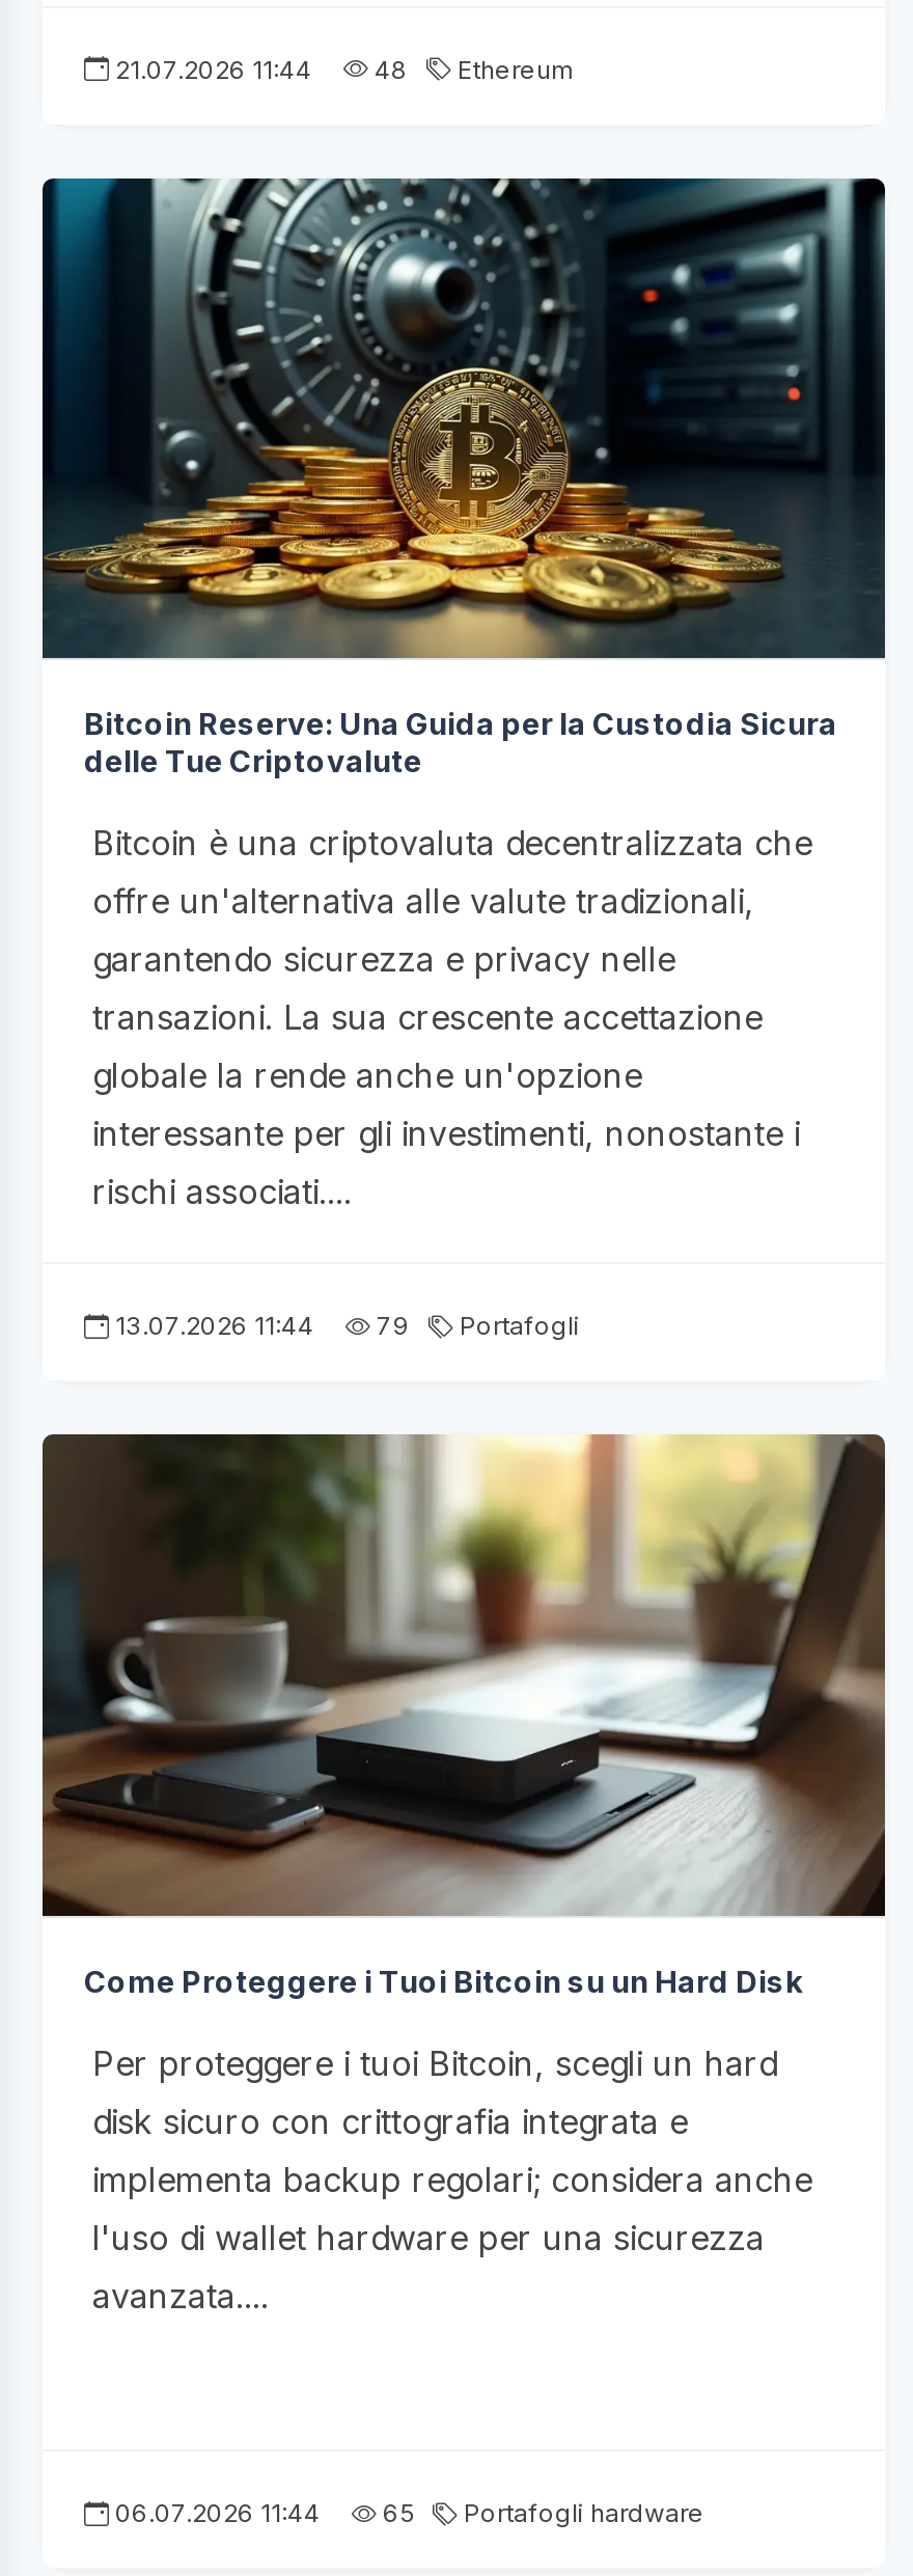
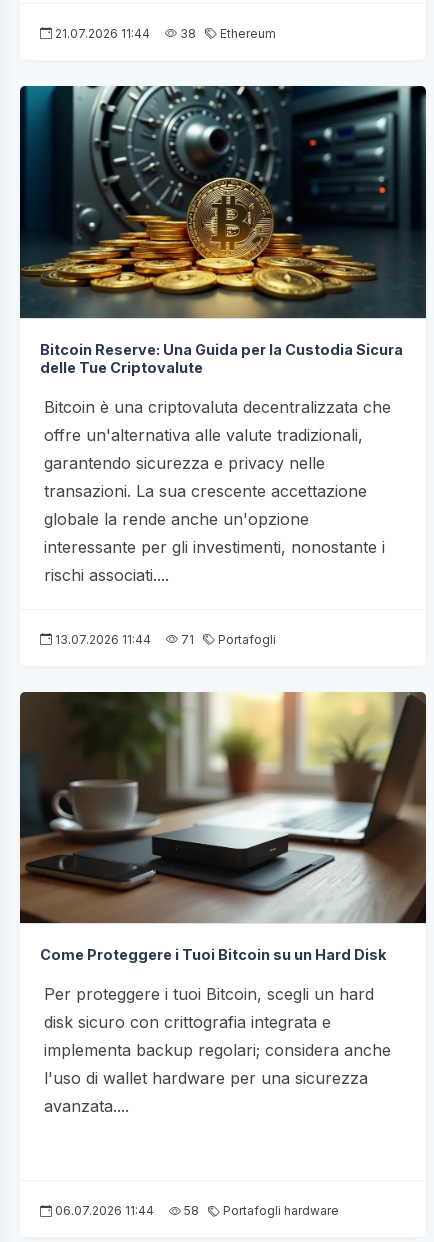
[109,54,574,85] 21.07.2026 11:44 48 Ethereum -> [52,26,276,41] 21.07.2026 11:44 38 Ethereum
[109,1311,580,1342] 13.07.2026 11:44 79 Portafogli -> [52,632,276,647] 13.07.2026 11:44 71 Portafogli
[109,2498,704,2529] 06.07.2026 11:44 65 Portafogli hardware -> [52,1203,339,1218] 06.07.2026 11:44 58 Portafogli hardware

